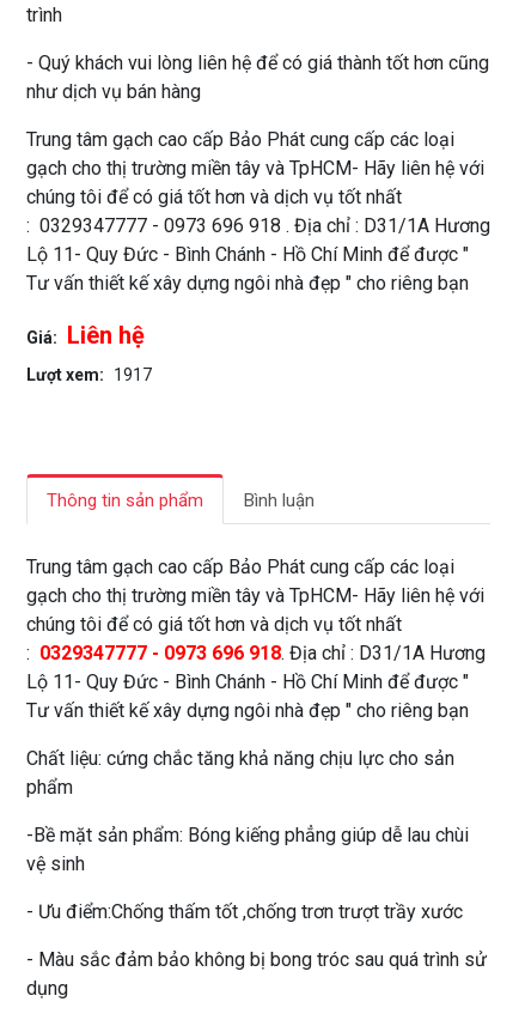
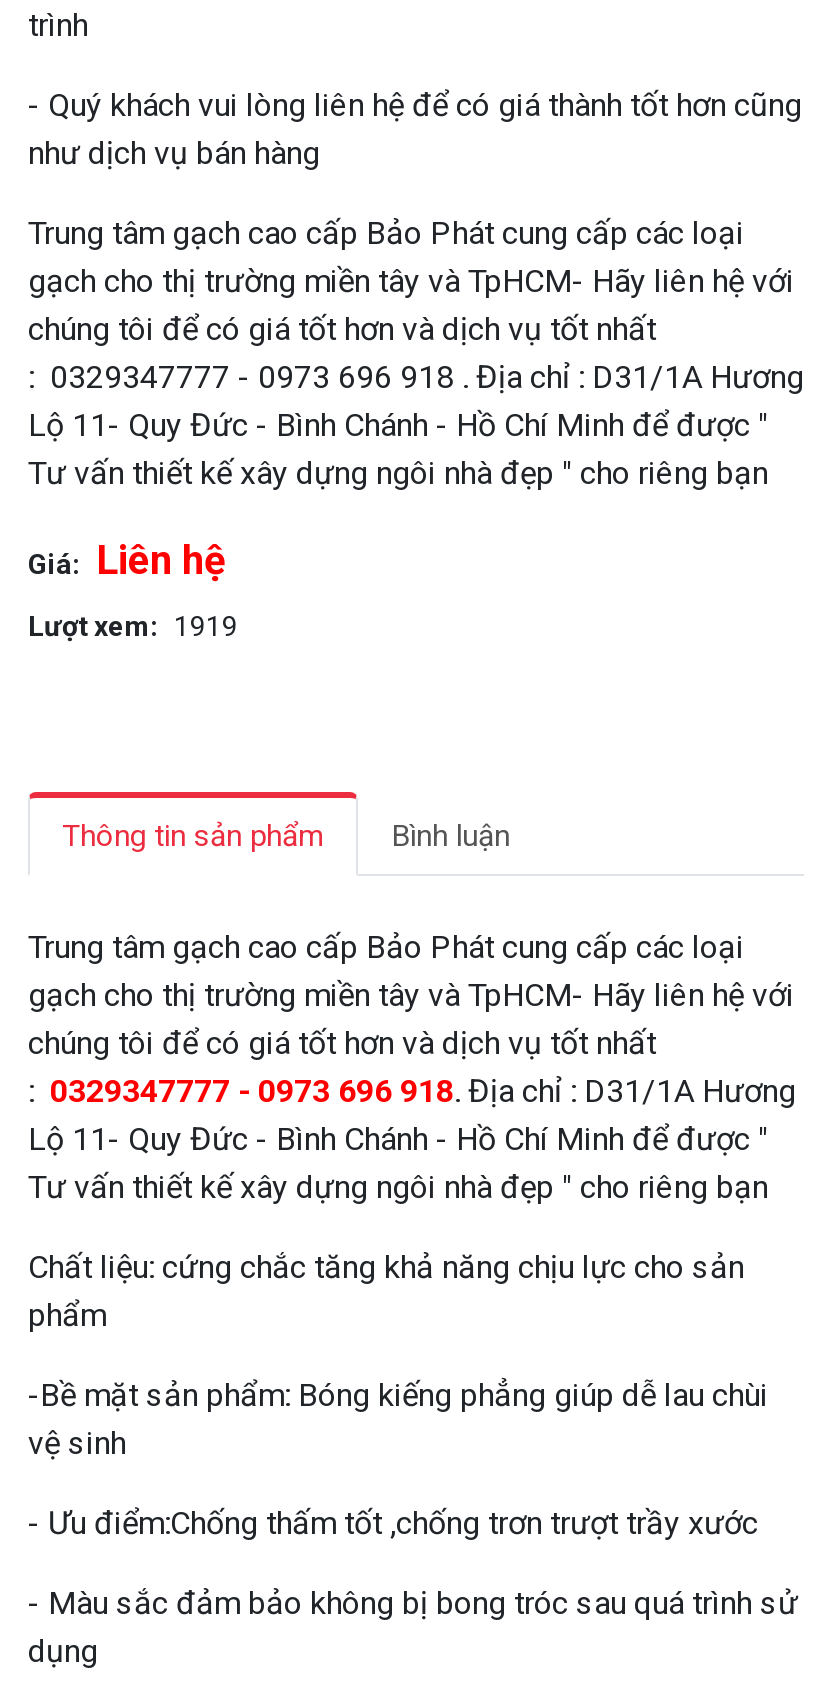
[26,365,152,384] Lượt xem: 1917 -> [28,610,238,642] Lượt xem: 1919

